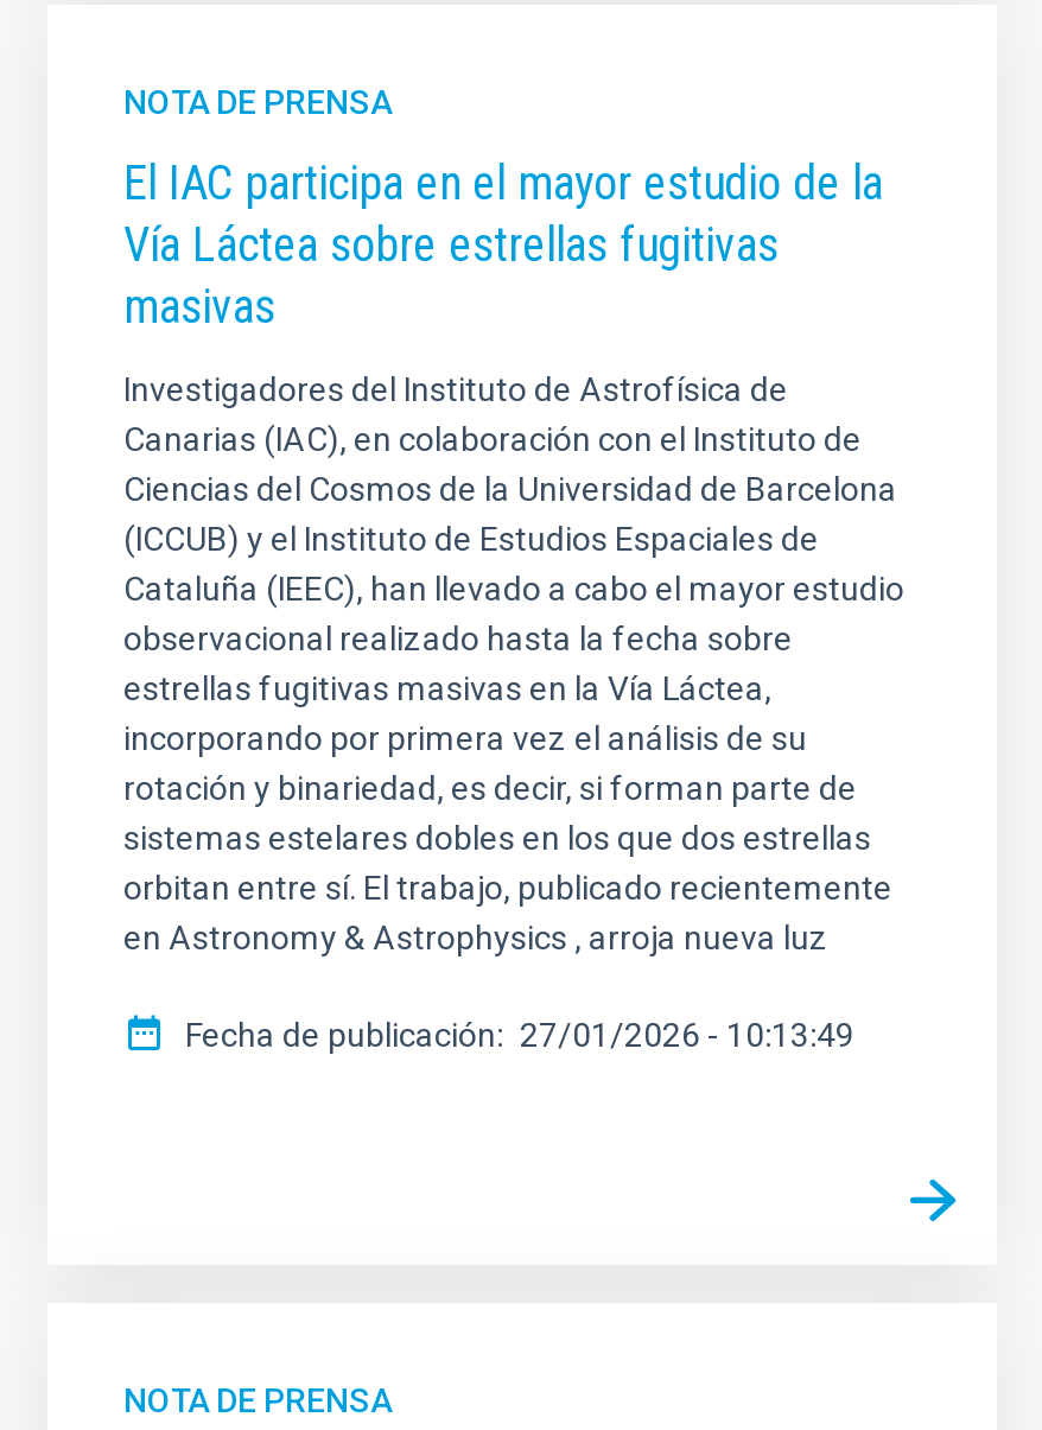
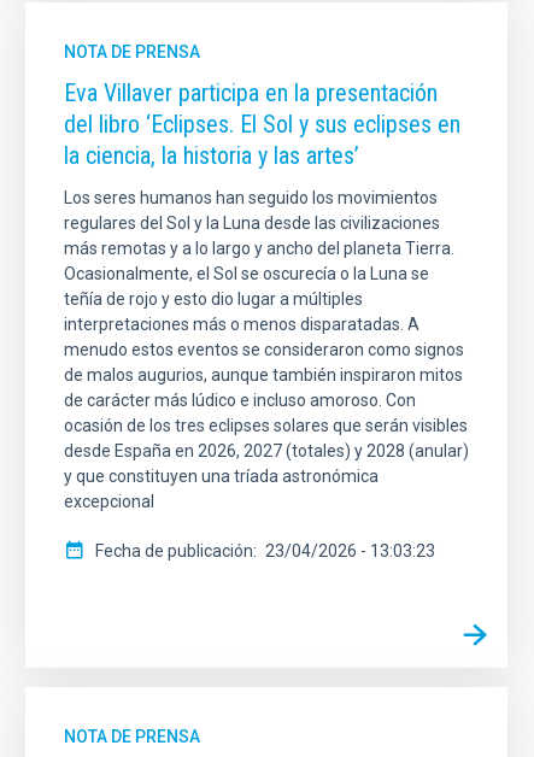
[123,154,883,334] El IAC participa en el mayor estudio de la | Vía Láctea sobre estrellas fugitivas | masivas -> [64,78,460,170] Eva Villaver participa en la presentación | del libro ‘Eclipses. El Sol y sus eclipses en | la ciencia, la historia y las artes’
[123,370,904,956] Investigadores del Instituto de Astrofísica de | Canarias (IAC), en colaboración con el Instituto de | Ciencias del Cosmos de la Universidad de Barcelona | (ICCUB) y el Instituto de Estudios Espaciales de | Cataluña (IEEC), han llevado a cabo el mayor estudio | observacional realizado hasta la fecha sobre | estrellas fugitivas masivas en la Vía Láctea, | incorporando por primera vez el análisis de su | rotación y binariedad, es decir, si forman parte de | sistemas estelares dobles en los que dos estrellas | orbitan entre sí. El trabajo, publicado recientemente | en Astronomy & Astrophysics , arroja nueva luz -> [64,188,469,511] Los seres humanos han seguido los movimientos | regulares del Sol y la Luna desde las civilizaciones | más remotas y a lo largo y ancho del planeta Tierra. | Ocasionalmente, el Sol se oscurecía o la Luna se | teñía de rojo y esto dio lugar a múltiples | interpretaciones más o menos disparatadas. A | menudo estos eventos se consideraron como signos | de malos augurios, aunque también inspiraron mitos | de carácter más lúdico e incluso amoroso. Con | ocasión de los tres eclipses solares que serán visibles | desde España en 2026, 2027 (totales) y 2028 (anular) | y que constituyen una tríada astronómica | excepcional
[185,1015,854,1053] Fecha de publicación 27/01/2026 - 10:13:49 -> [95,541,435,560] Fecha de publicación 23/04/2026 - 13:03:23

